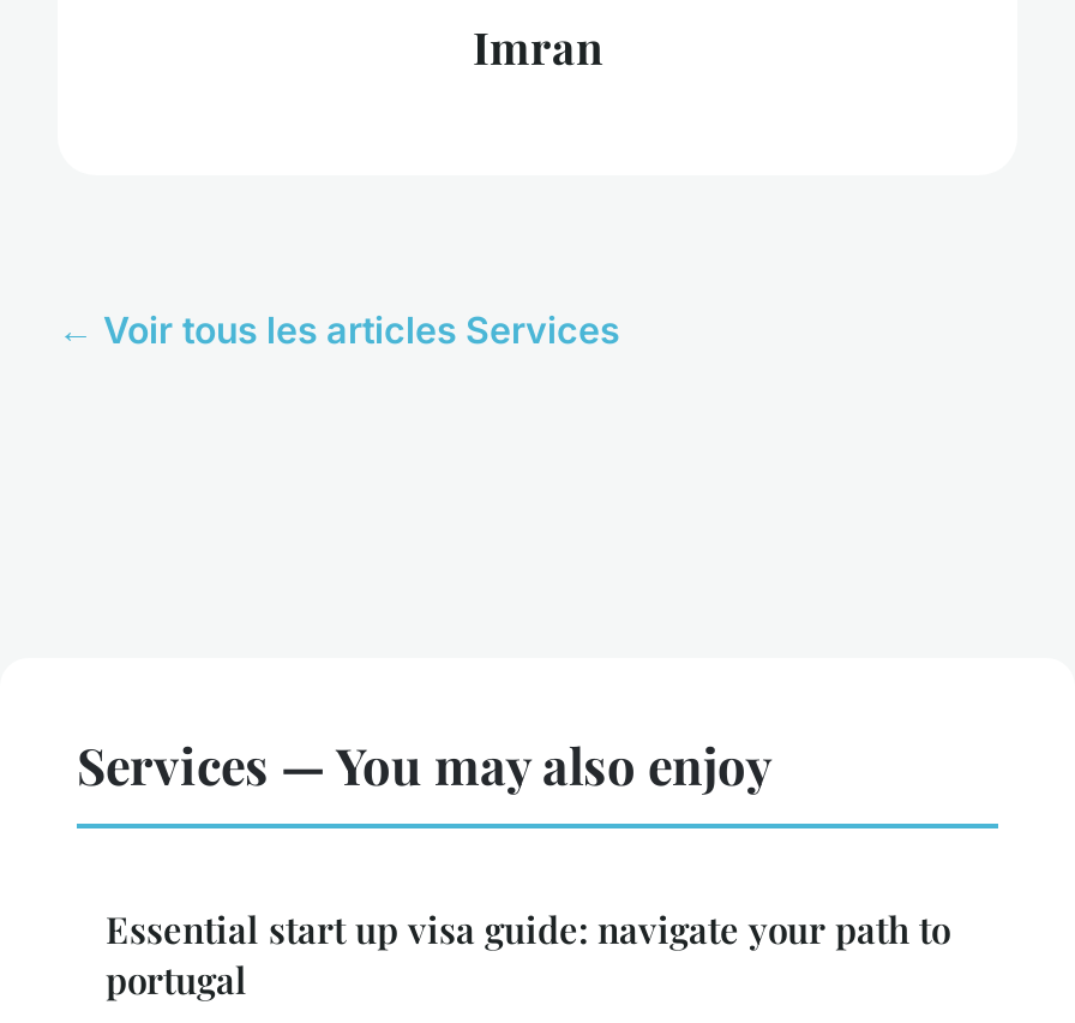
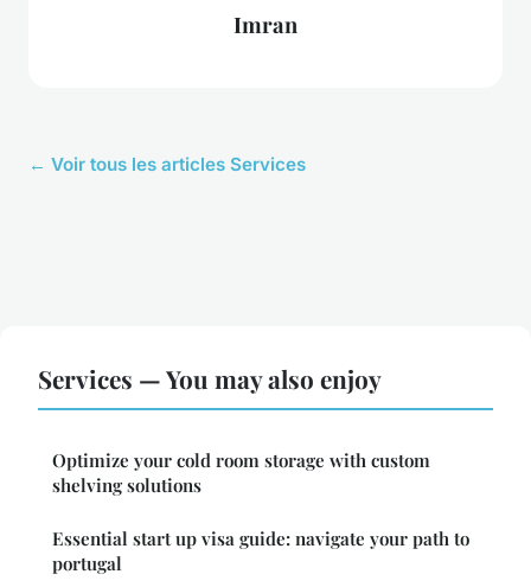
none -> [52,448,430,497] Optimize your cold room storage with custom | shelving solutions

